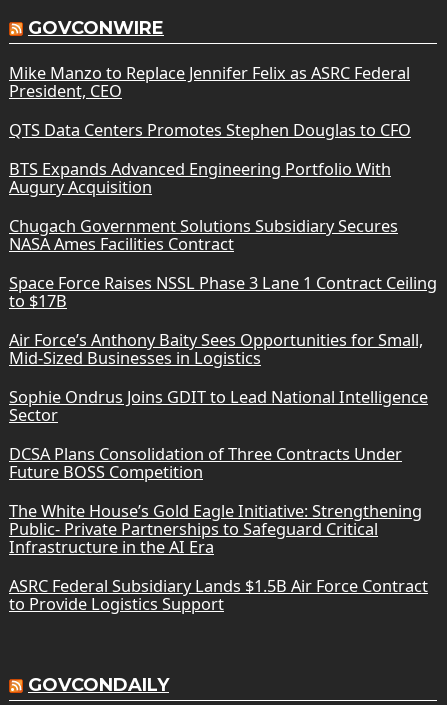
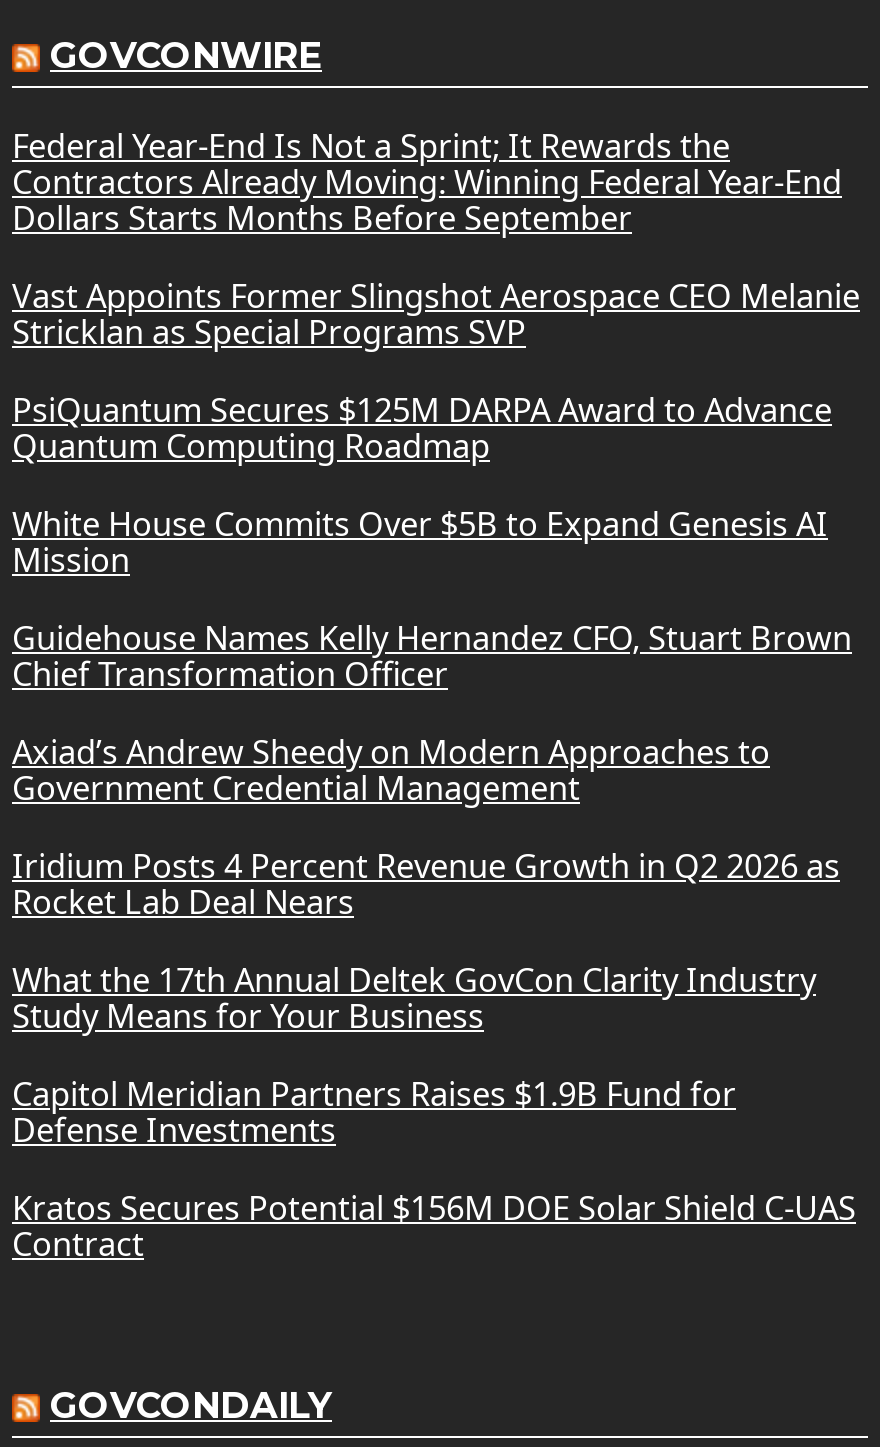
[9,62,410,102] Mike Manzo to Replace Jennifer Felix as ASRC Federal | President, CEO -> [12,124,842,240] Federal Year-End Is Not a Sprint; It Rewards the | Contractors Already Moving: Winning Federal Year-End | Dollars Starts Months Before September
[9,119,411,141] QTS Data Centers Promotes Stephen Douglas to CFO -> [12,274,860,354] Vast Appoints Former Slingshot Aerospace CEO Melanie | Stricklan as Special Programs SVP
[9,158,391,198] BTS Expands Advanced Engineering Portfolio With | Augury Acquisition -> [12,388,832,468] PsiQuantum Secures $125M DARPA Award to Advance | Quantum Computing Roadmap
[9,215,398,255] Chugach Government Solutions Subsidiary Secures | NASA Ames Facilities Contract -> [12,502,828,582] White House Commits Over $5B to Expand Genesis AI | Mission
[9,272,437,312] Space Force Raises NSSL Phase 3 Lane 1 Contract Ceiling | to $17B -> [12,616,852,696] Guidehouse Names Kelly Hernandez CFO, Stuart Brown | Chief Transformation Officer
[9,329,423,369] Air Force’s Anthony Baity Sees Opportunities for Small, | Mid-Sized Businesses in Logistics -> [12,730,770,810] Axiad’s Andrew Sheedy on Modern Approaches to | Government Credential Management
[9,386,428,426] Sophie Ondrus Joins GDIT to Lead National Intelligence | Sector -> [12,844,840,924] Iridium Posts 4 Percent Revenue Growth in Q2 2026 as | Rocket Lab Deal Nears
[9,443,402,483] DCSA Plans Consolidation of Three Contracts Under | Future BOSS Competition -> [12,958,816,1038] What the 17th Annual Deltek GovCon Clarity Industry | Study Means for Your Business
[9,500,422,558] The White House’s Gold Eagle Initiative: Strengthening | Public- Private Partnerships to Safeguard Critical | Infrastructure in the AI Era -> [12,1072,736,1152] Capitol Meridian Partners Raises $1.9B Fund for | Defense Investments
[9,575,428,615] ASRC Federal Subsidiary Lands $1.5B Air Force Contract | to Provide Logistics Support -> [12,1186,856,1266] Kratos Secures Potential $156M DOE Solar Shield C-UAS | Contract

